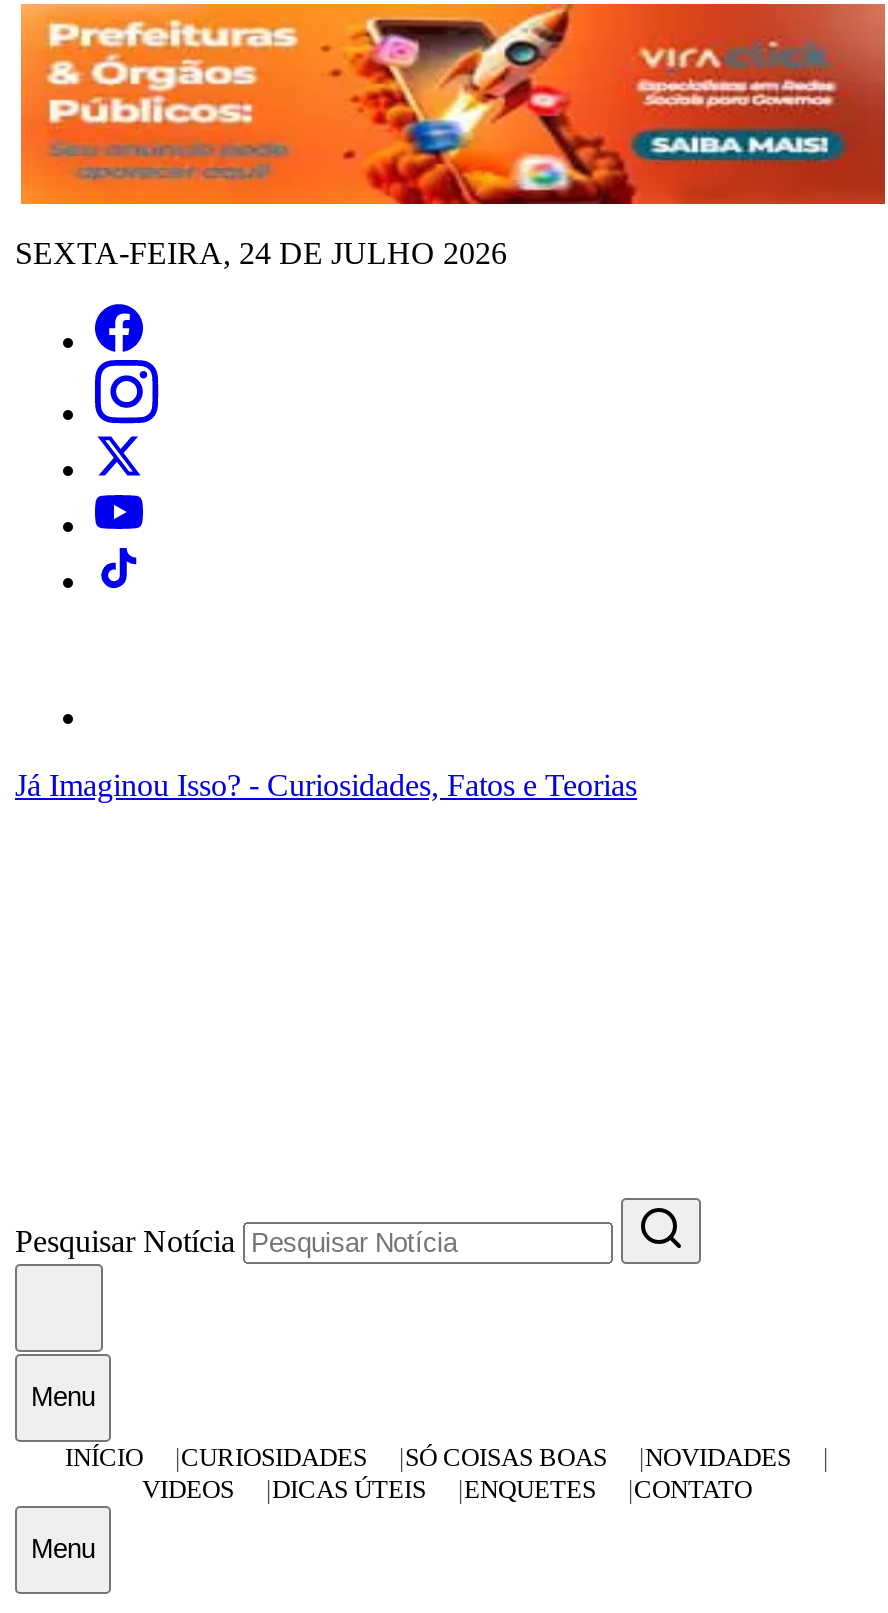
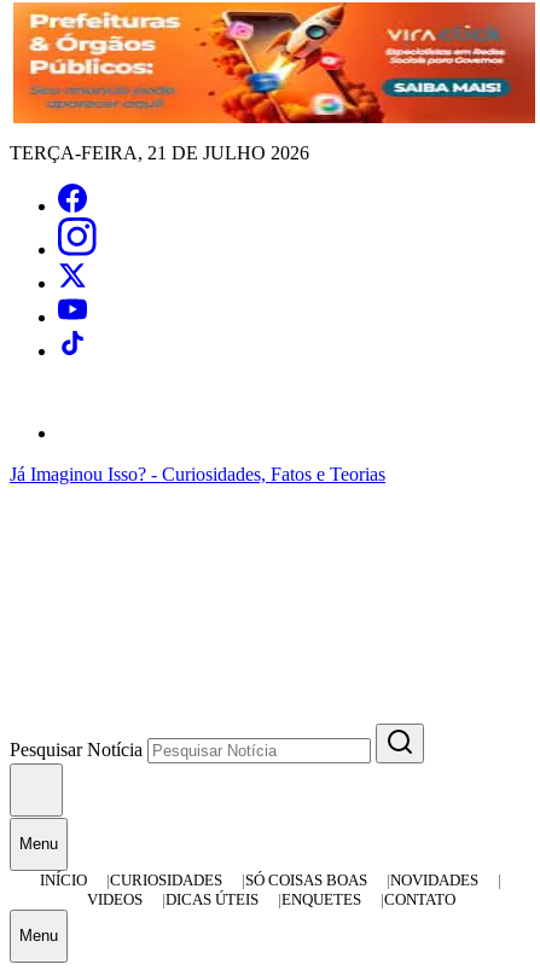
[15,236,507,270] SEXTA-FEIRA, 24 DE JULHO 2026 -> [10,143,309,163] TERÇA-FEIRA, 21 DE JULHO 2026

